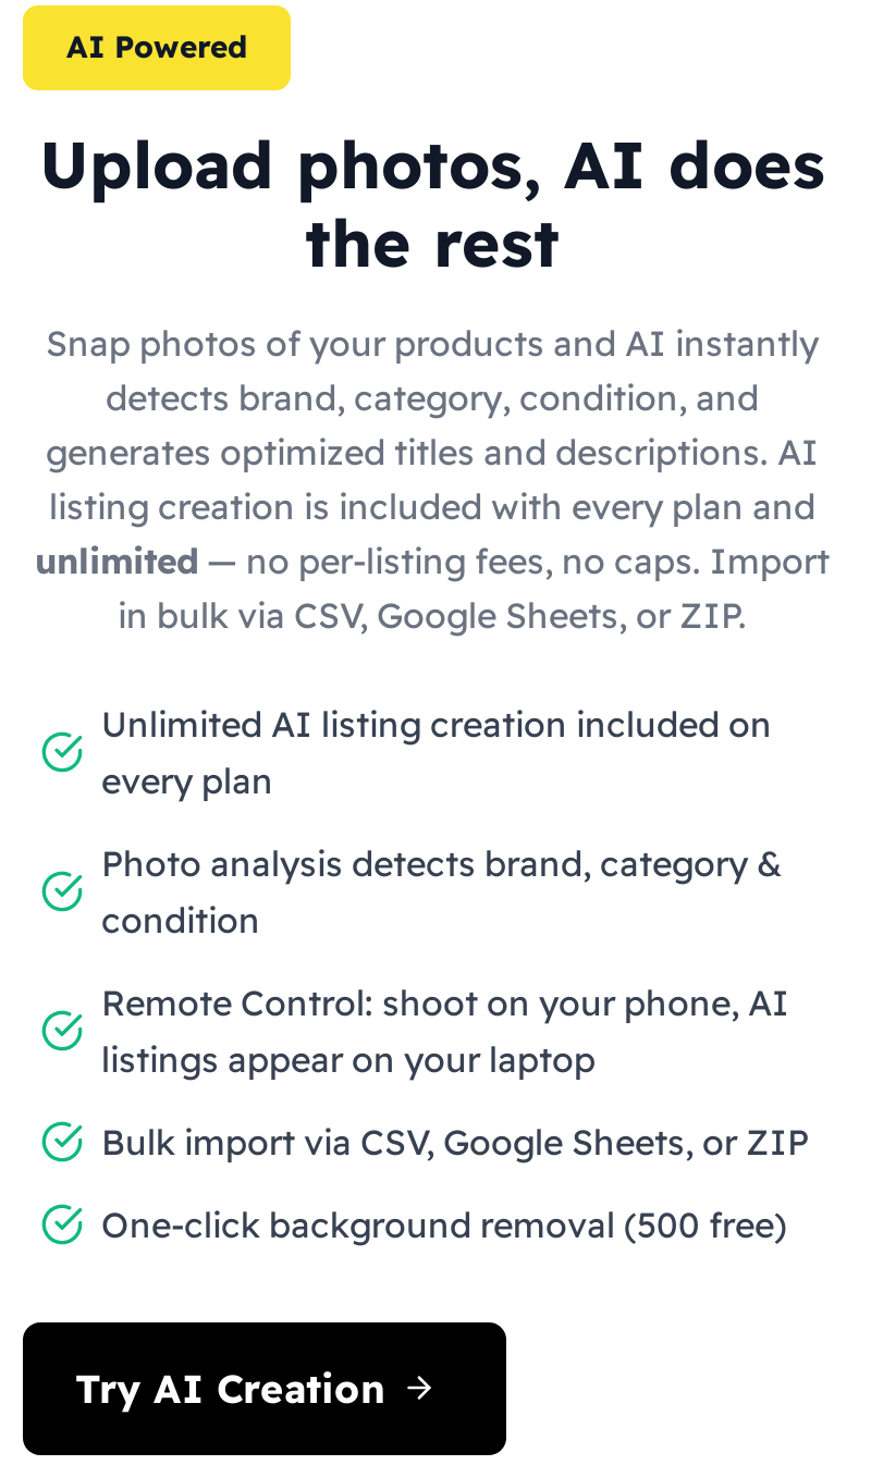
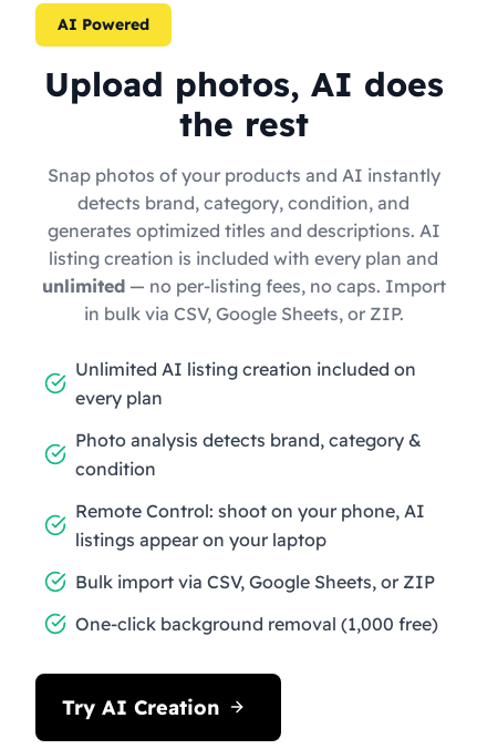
[101,1202,787,1246] One-click background removal (500 free) -> [75,613,438,635] One-click background removal (1,000 free)

